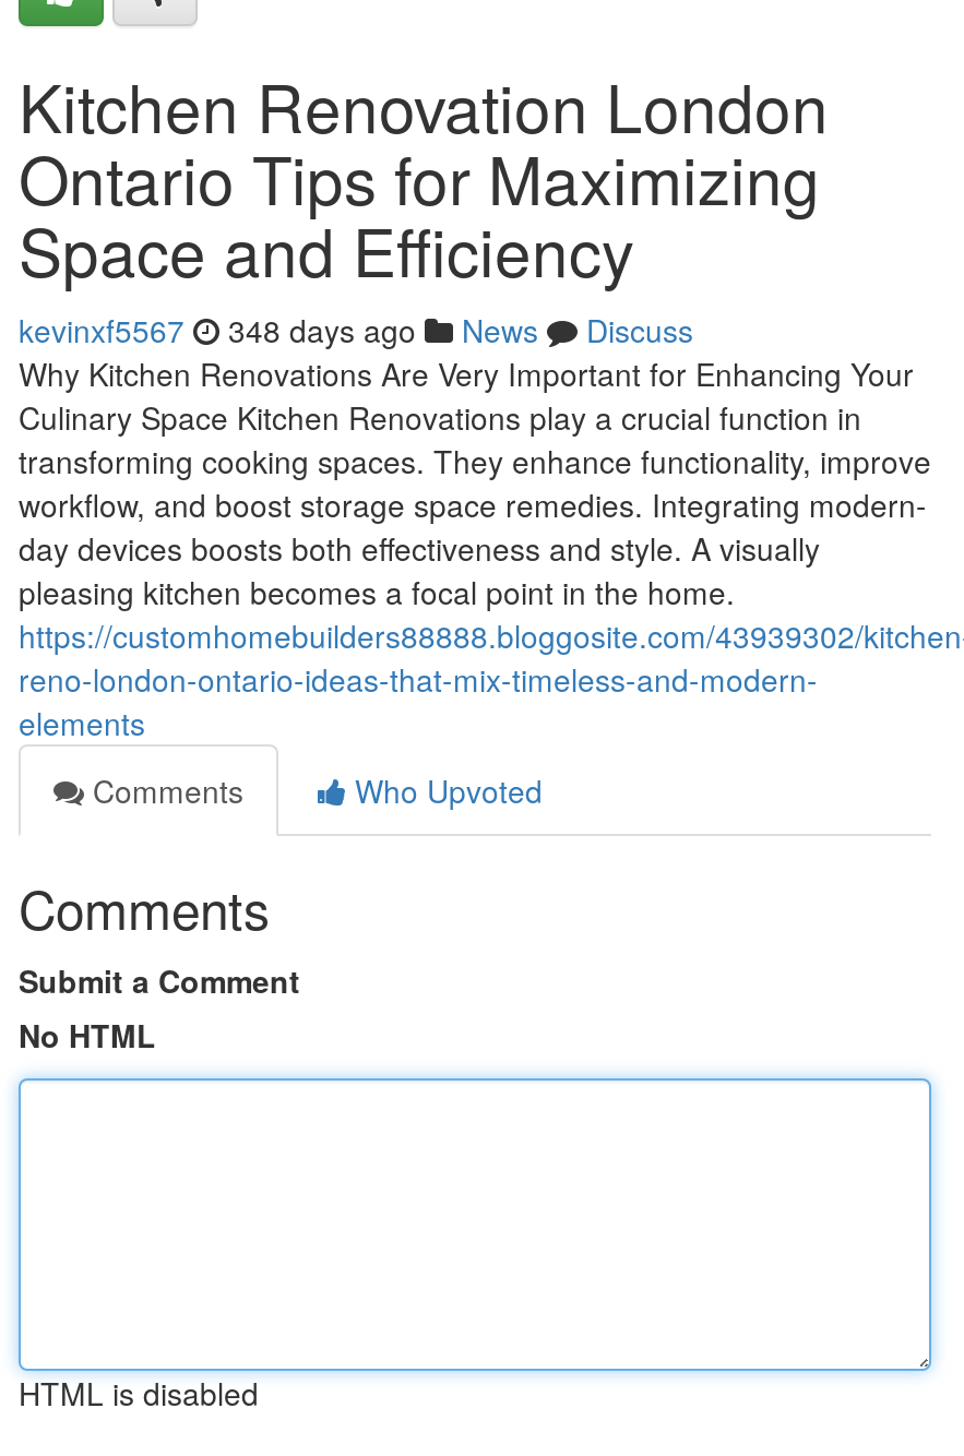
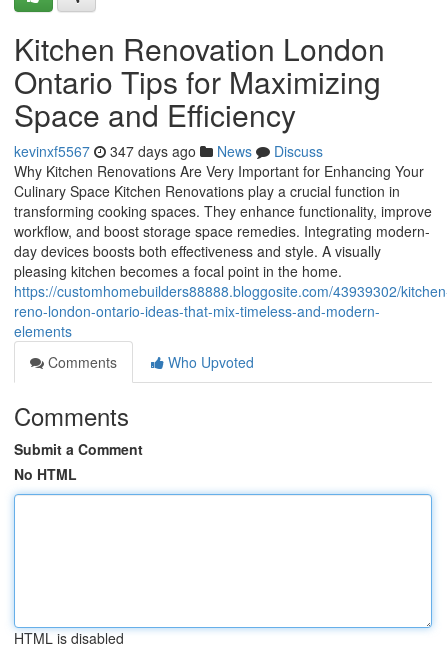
[19,308,693,351] kevinxf5567 348 days ago News Discuss -> [14,141,323,161] kevinxf5567 347 days ago News Discuss

